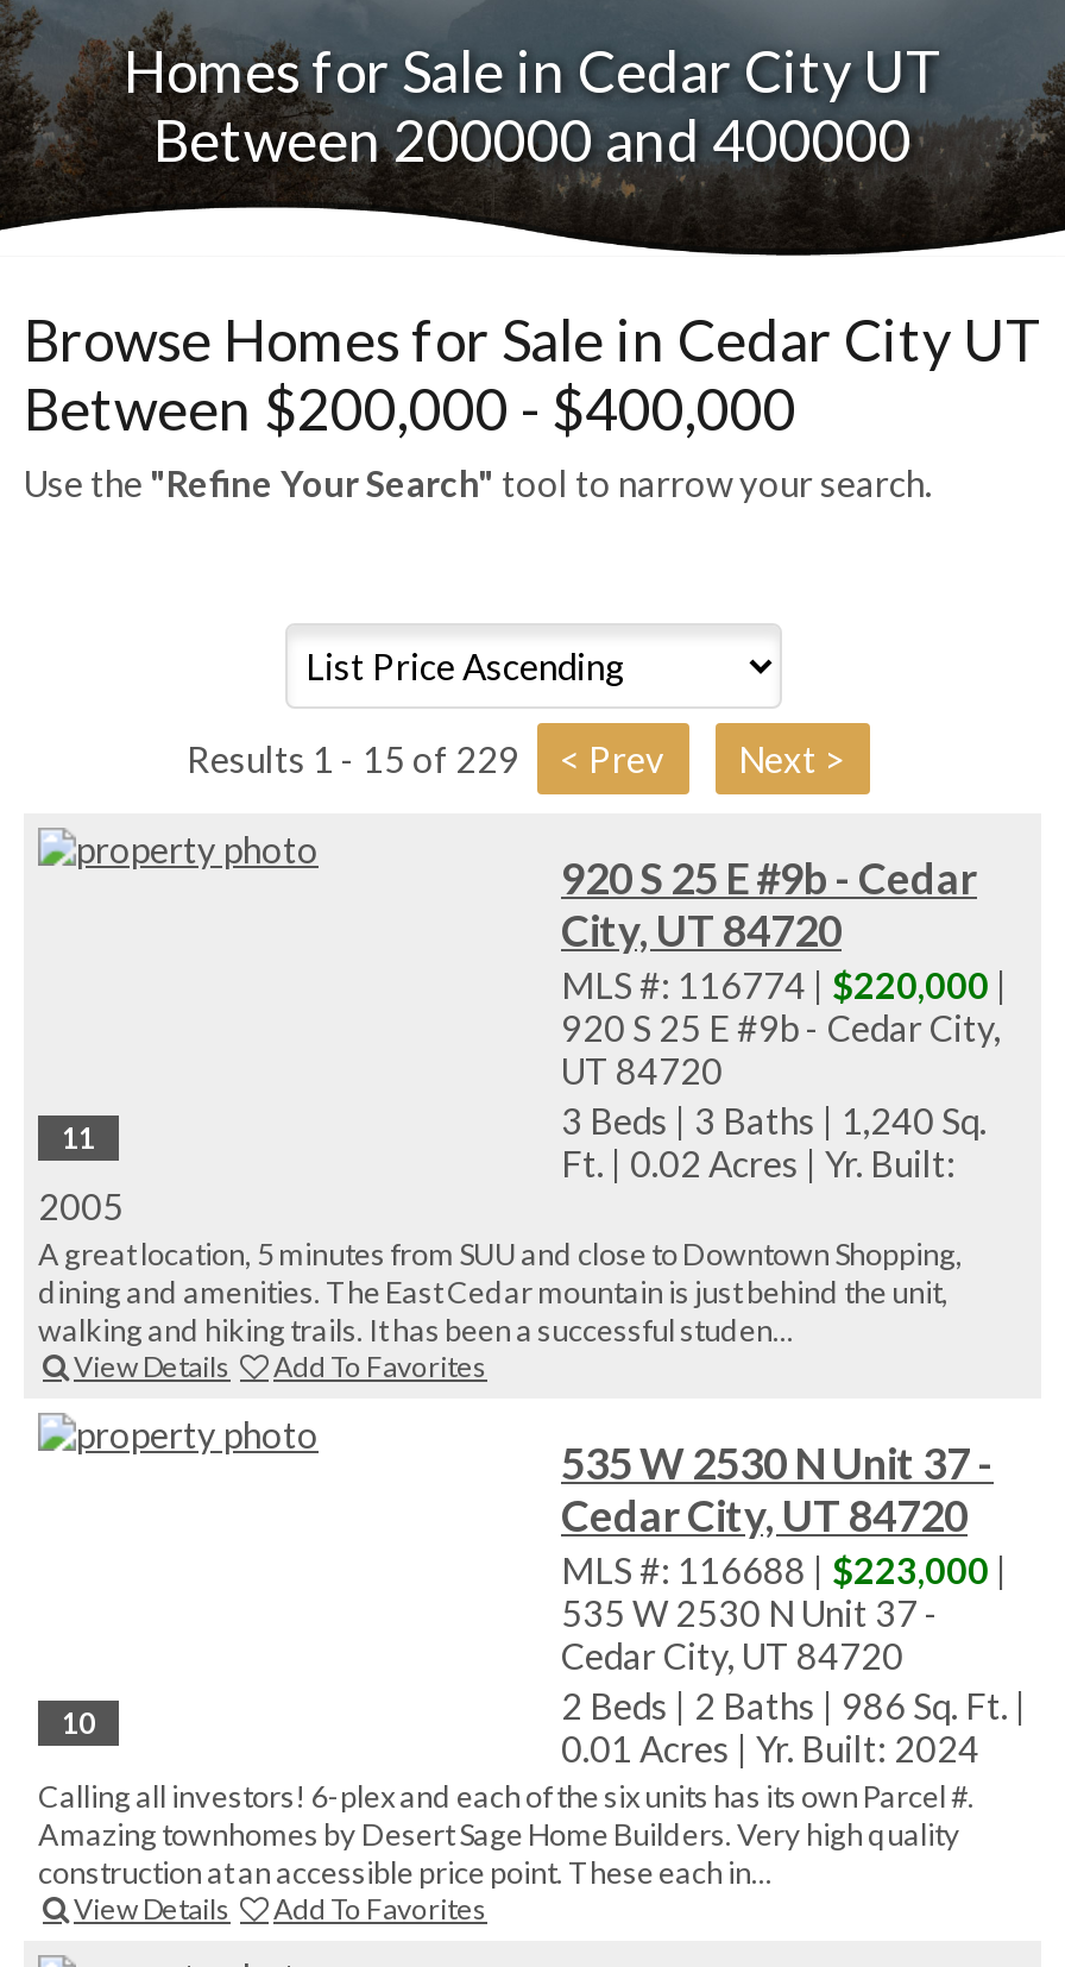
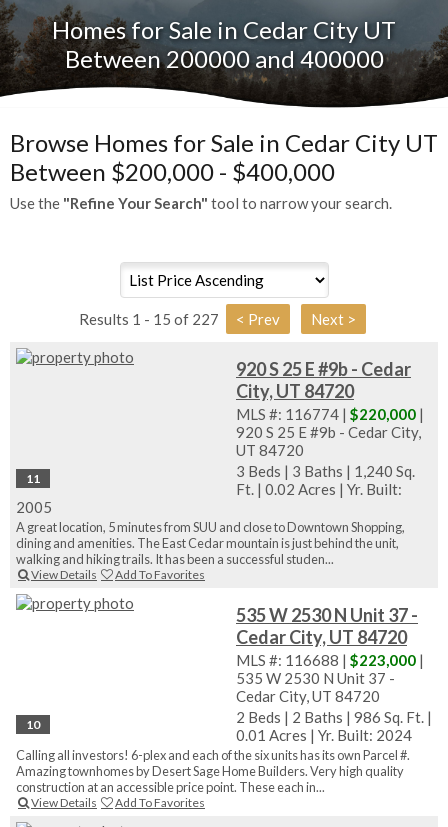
[187,738,519,781] Results 1 - 15 of 229 -> [78,310,218,328] Results 1 - 15 of 227

